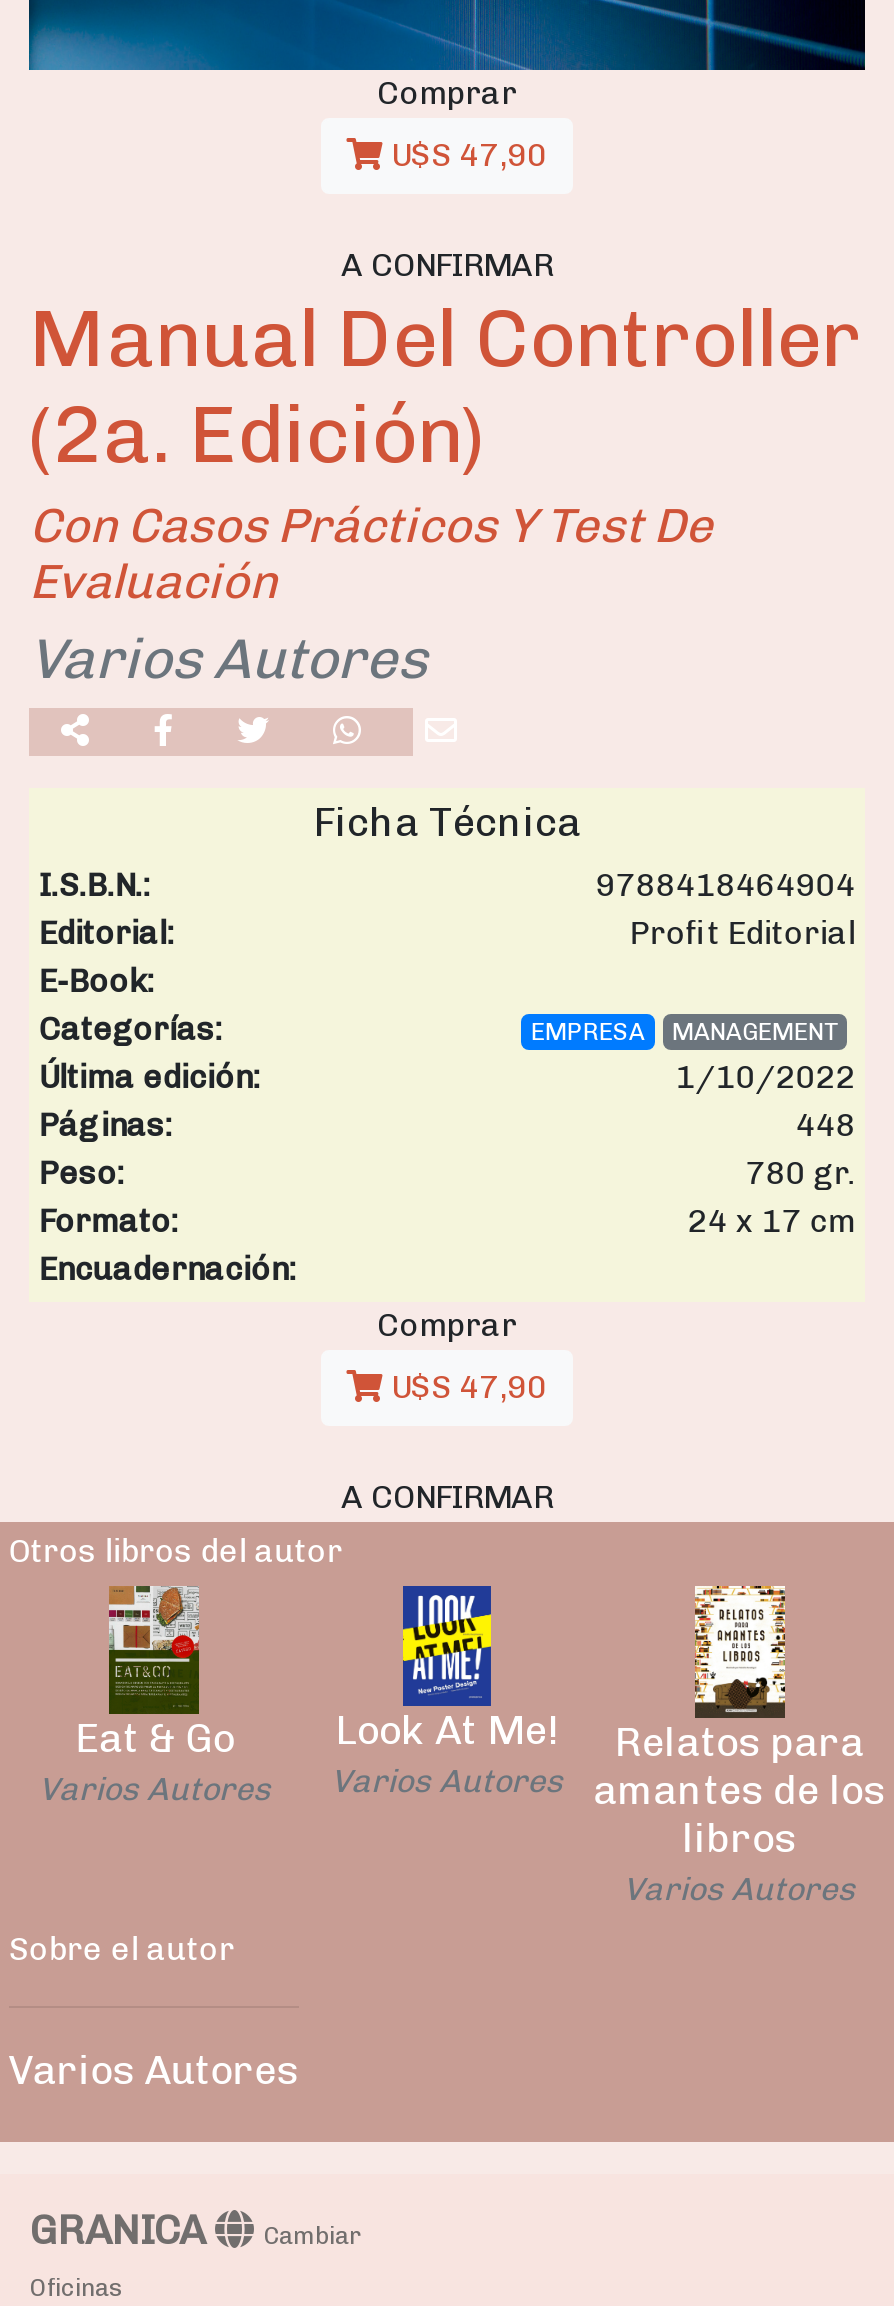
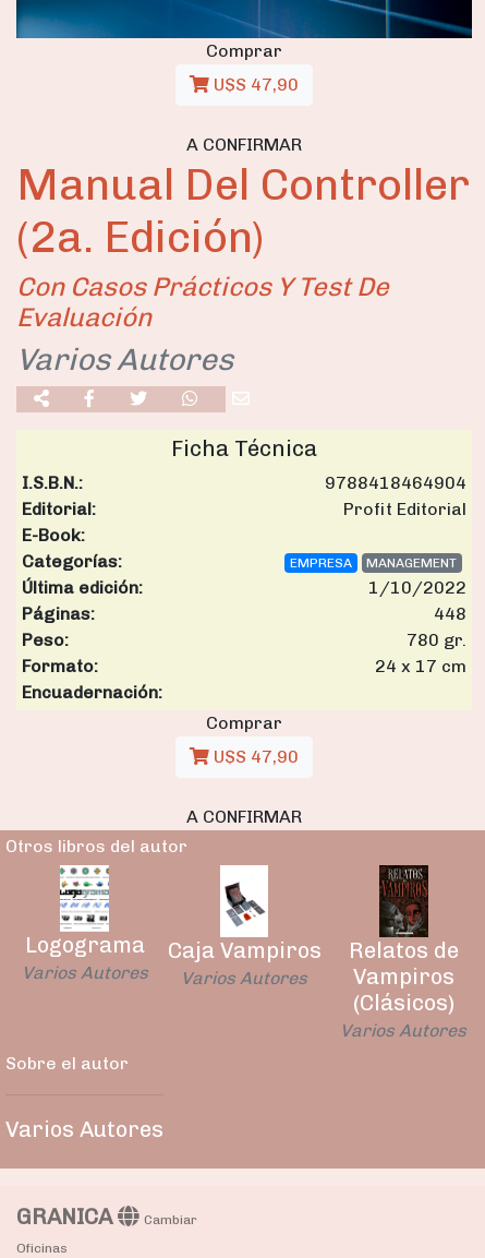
[75,1584,235,1762] [image] | Eat & Go -> [25,864,145,958] [image] | Logograma
[335,1584,559,1754] [image] | Look At Me! -> [167,864,321,964] [image] | Caja Vampiros
[593,1584,885,1862] [image] | Relatos para | amantes de los | libros -> [348,864,458,1016] [image] | Relatos de | Vampiros | (Clásicos)

